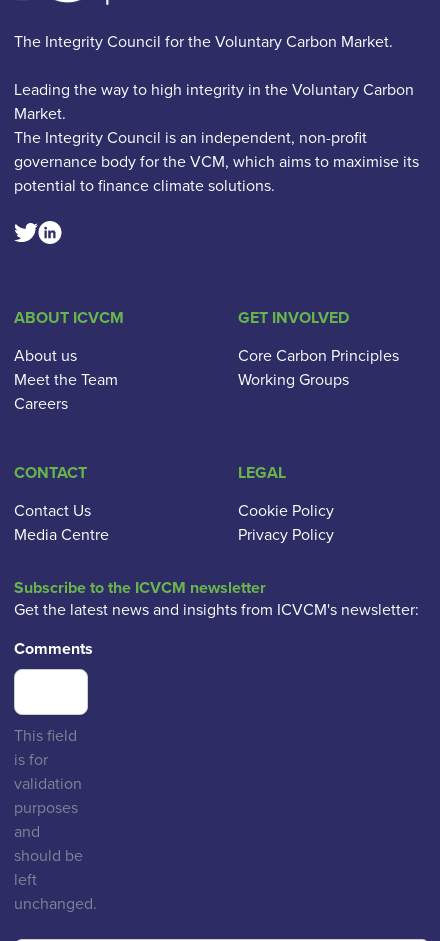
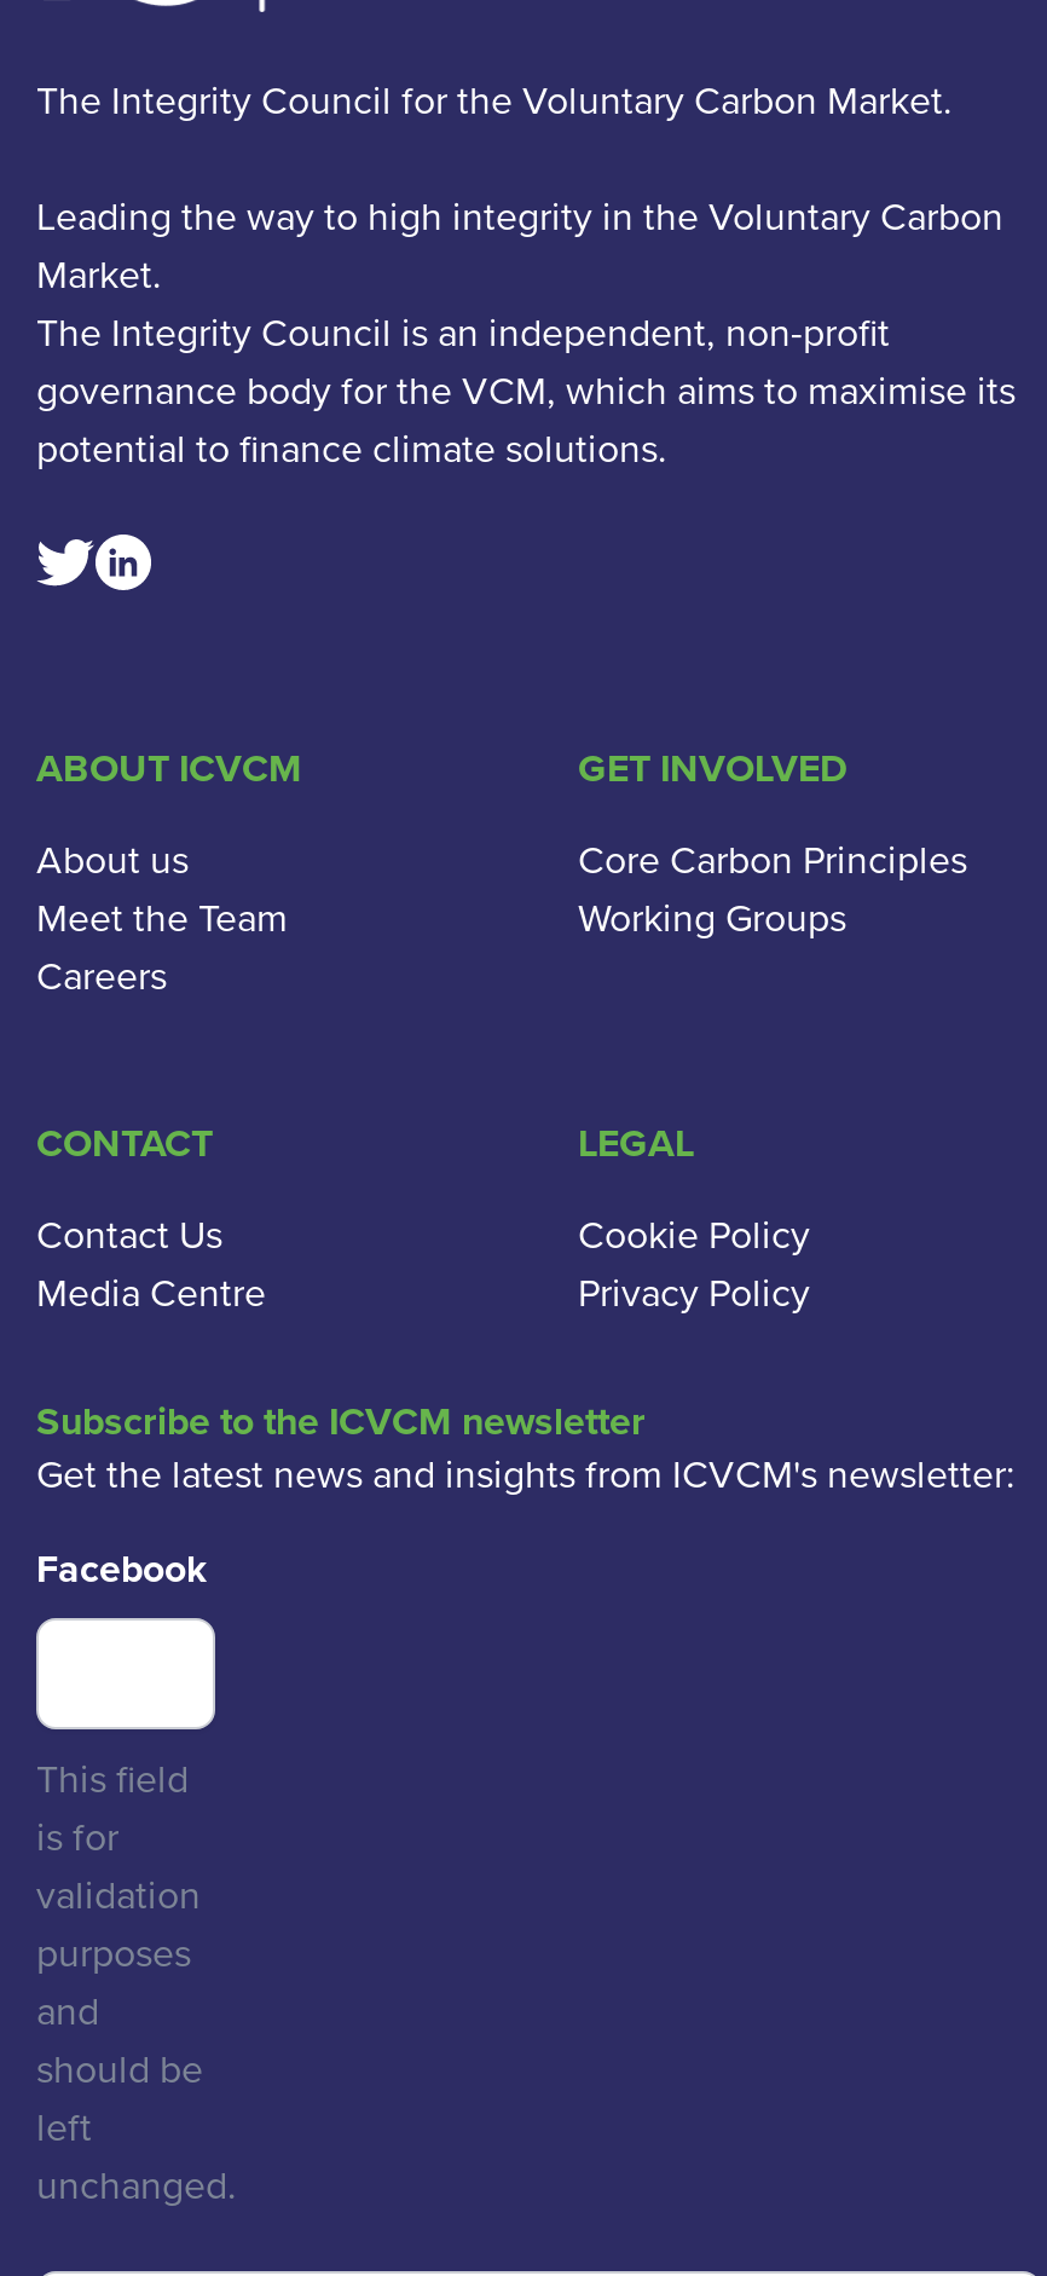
[14,637,93,660] Comments -> [36,1542,208,1598] Facebook

